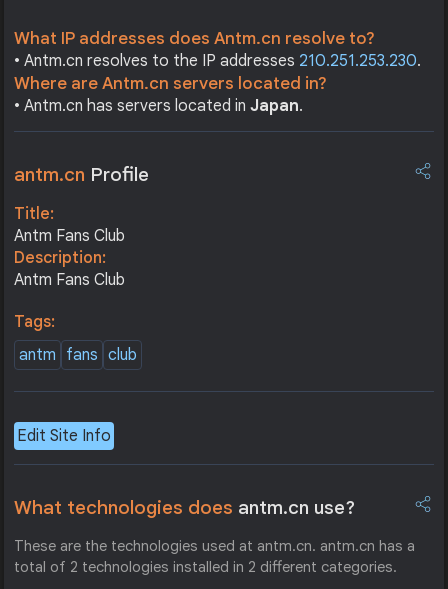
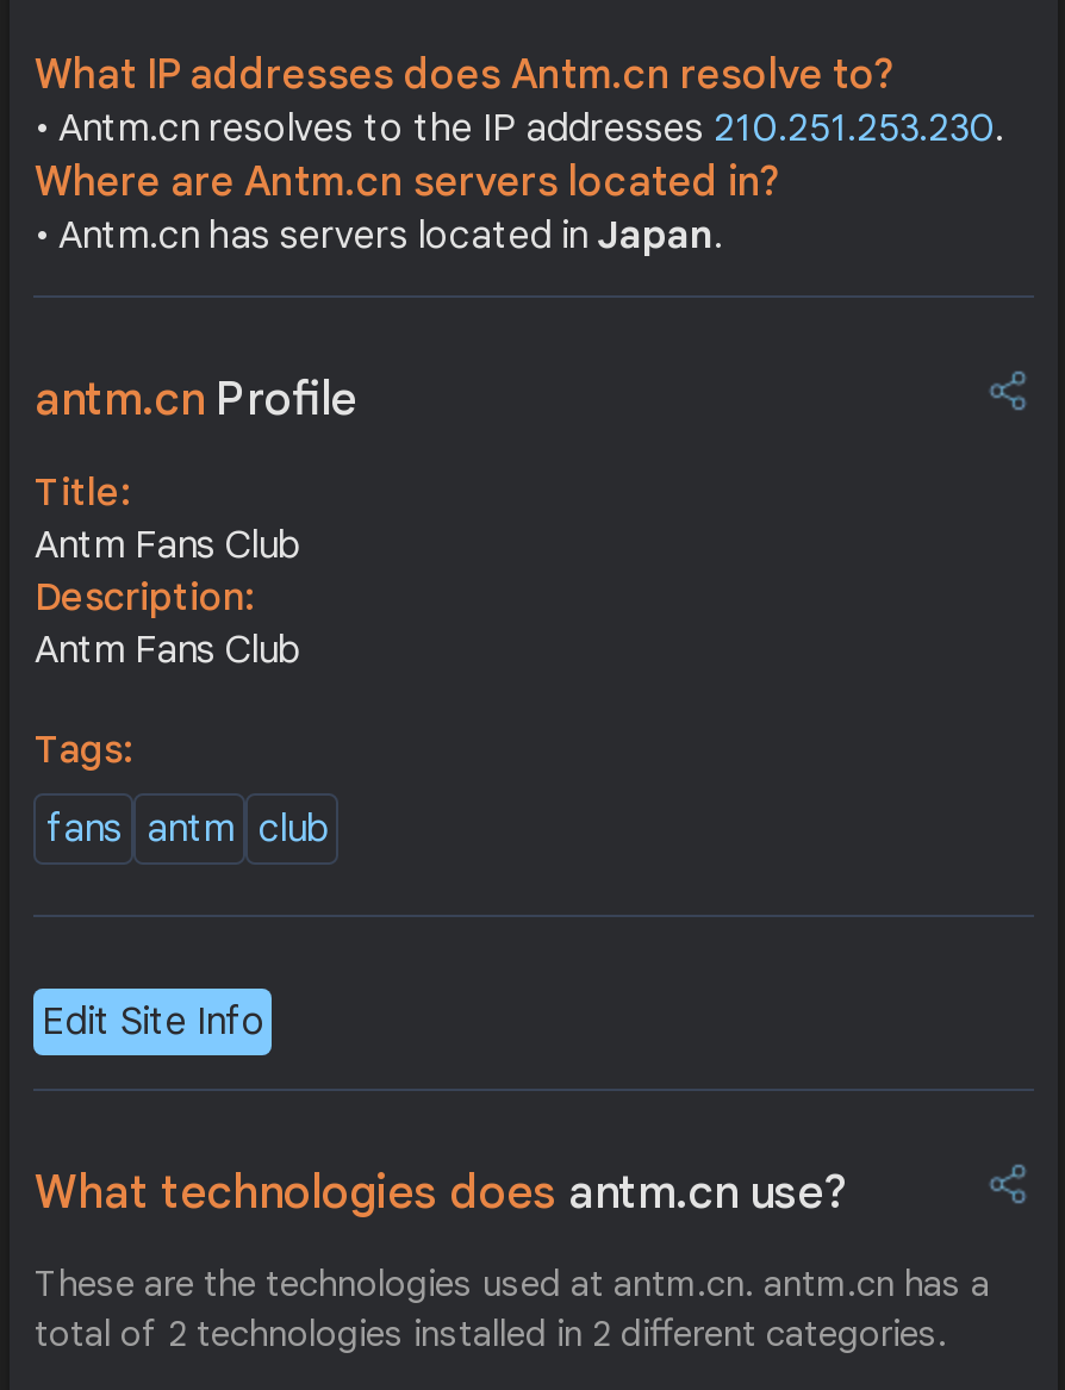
[19,345,137,365] antm fans club -> [46,806,328,853] fans antm club

